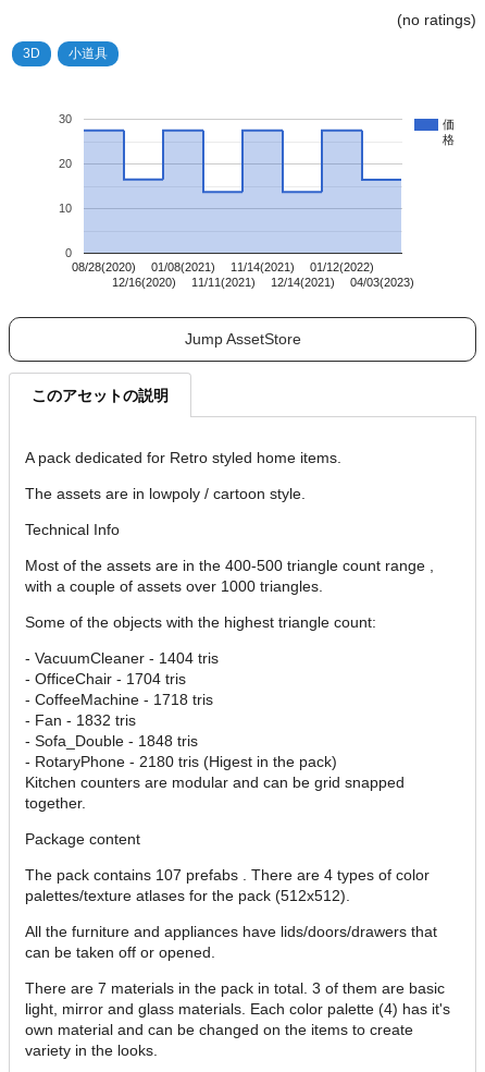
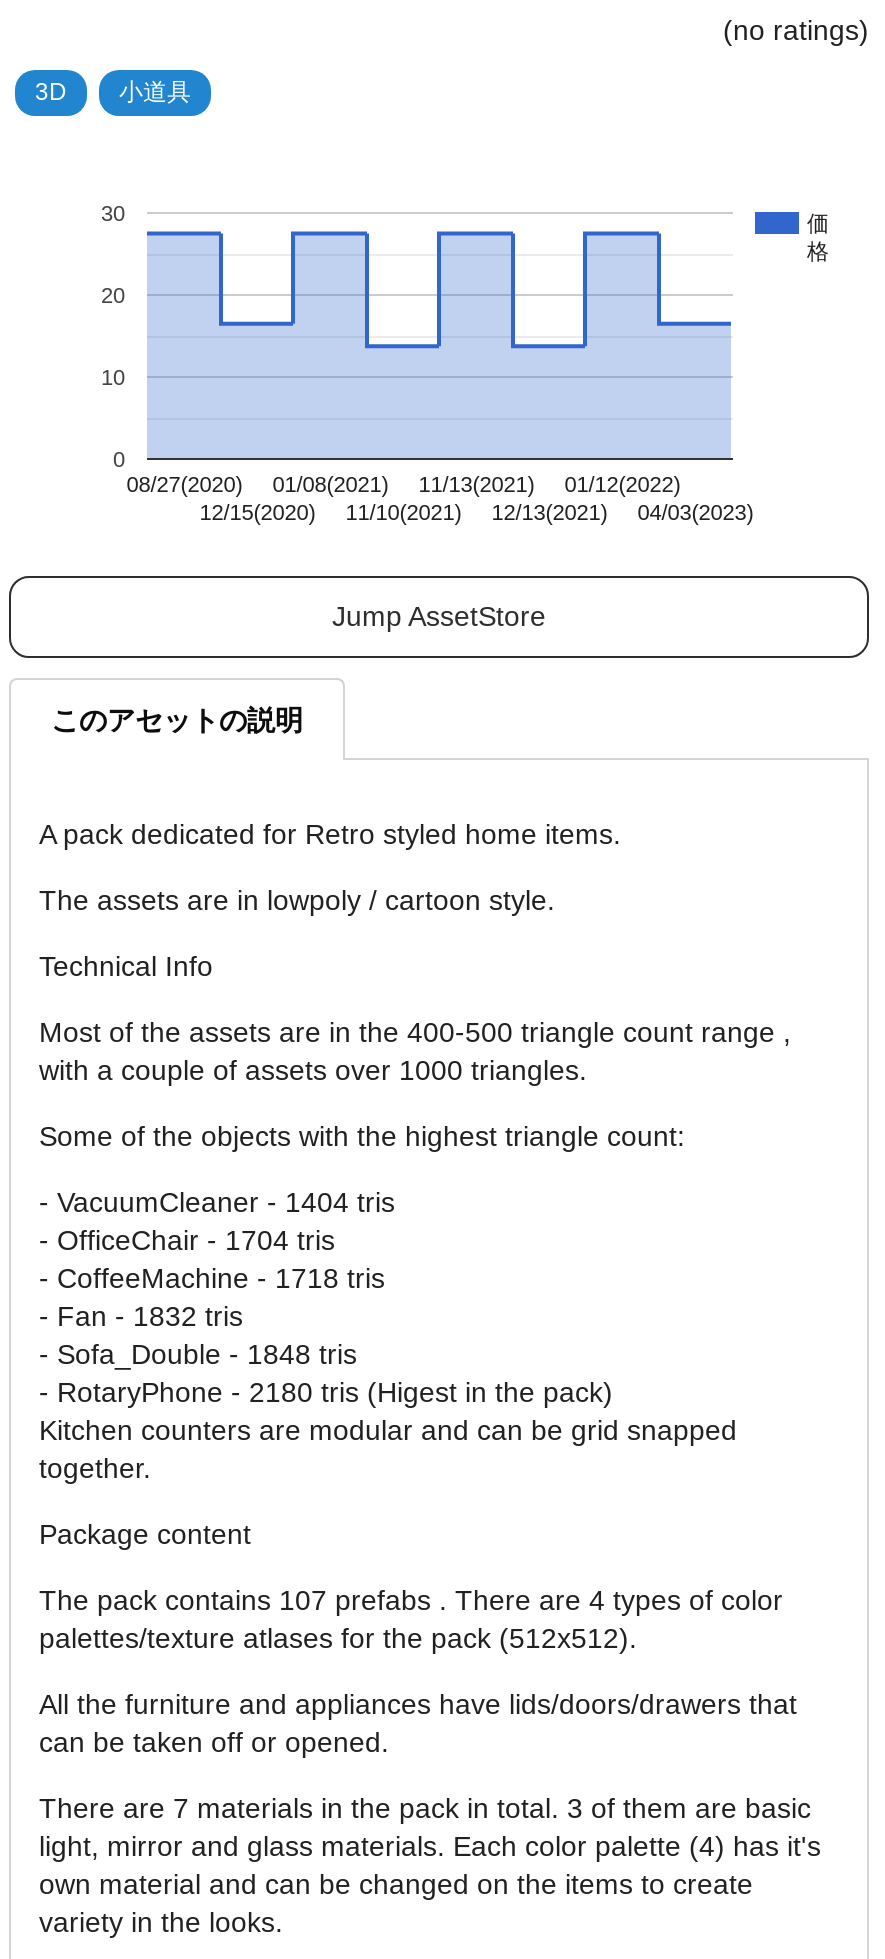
[72,261,136,274] 08/28(2020) -> [127,473,243,498] 08/27(2020)
[231,261,295,274] 11/14(2021) -> [419,473,535,498] 11/13(2021)
[112,276,176,289] 12/16(2020) -> [199,501,315,526] 12/15(2020)
[191,276,255,289] 11/11(2021) -> [345,501,461,526] 11/10(2021)
[271,276,335,289] 12/14(2021) -> [491,501,607,526] 12/13(2021)

